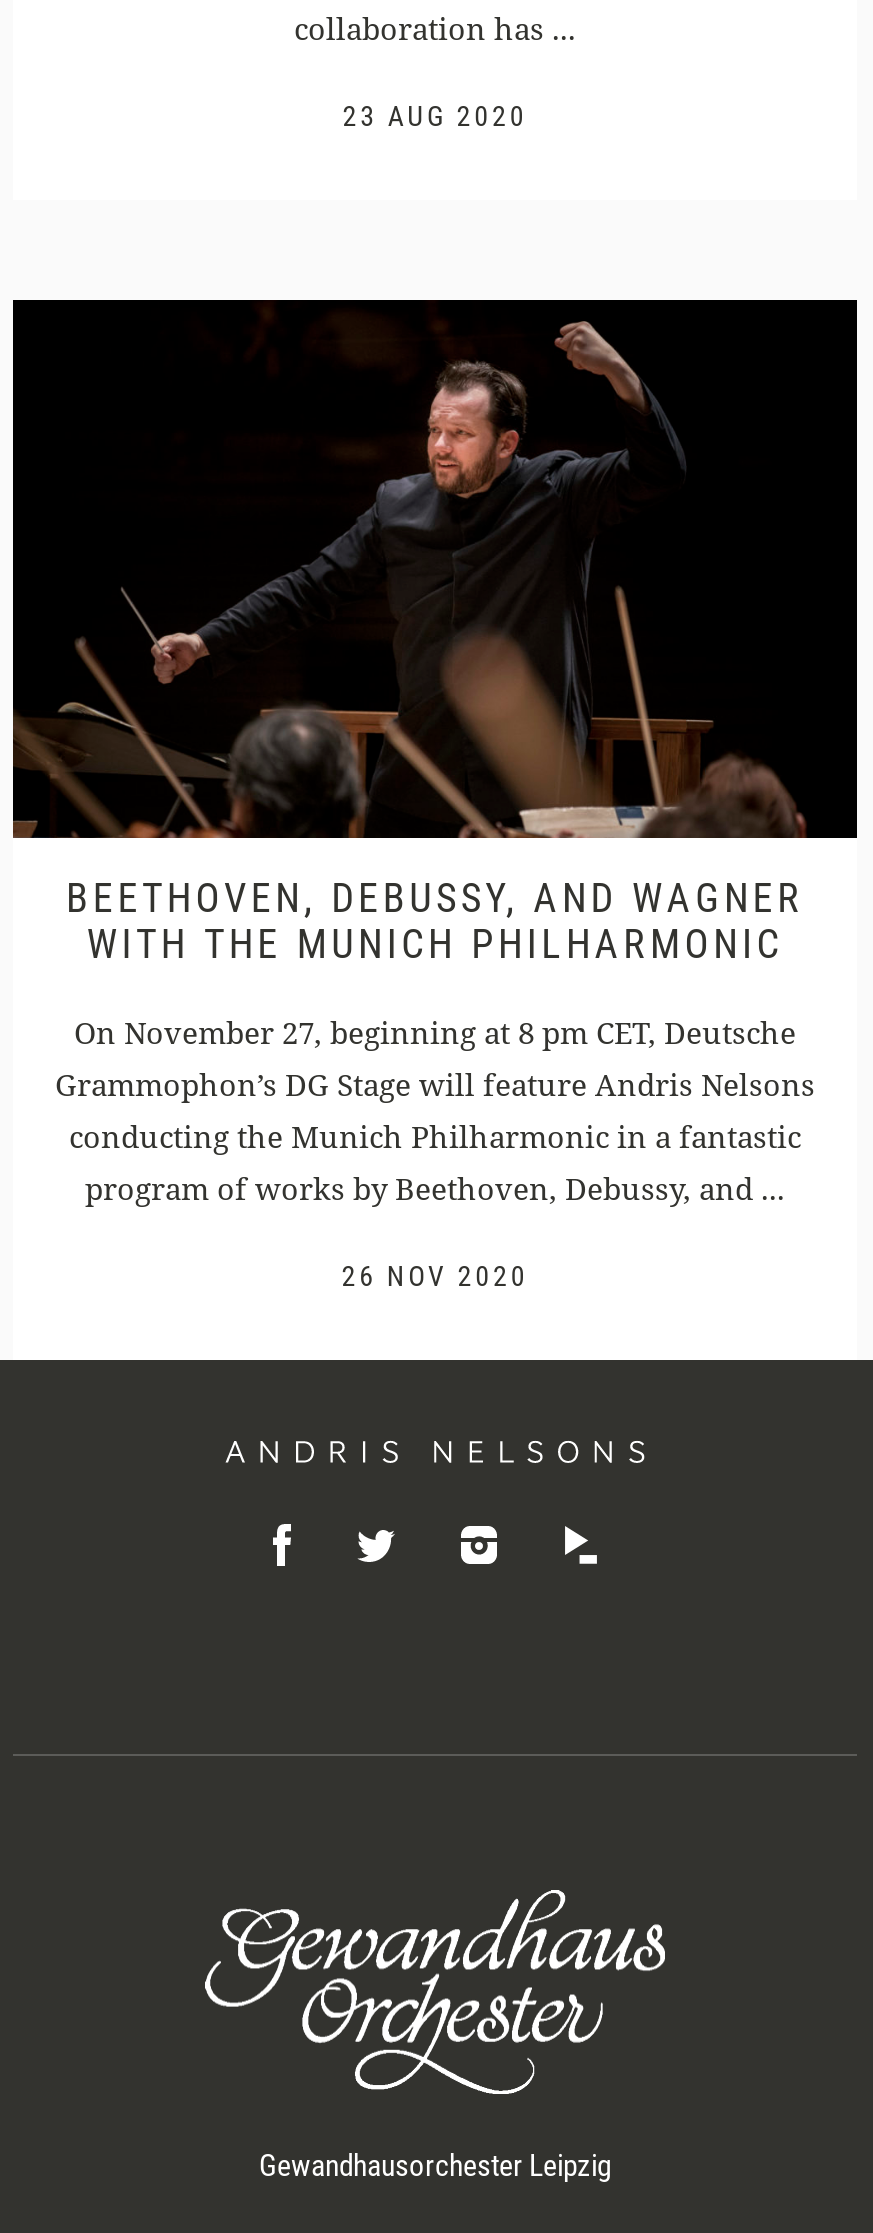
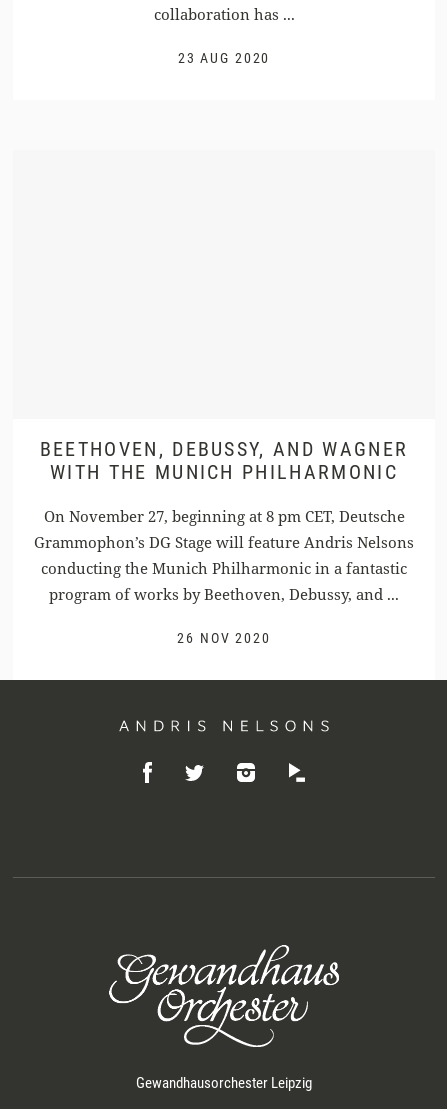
[11,298,859,840] [image] -> none

